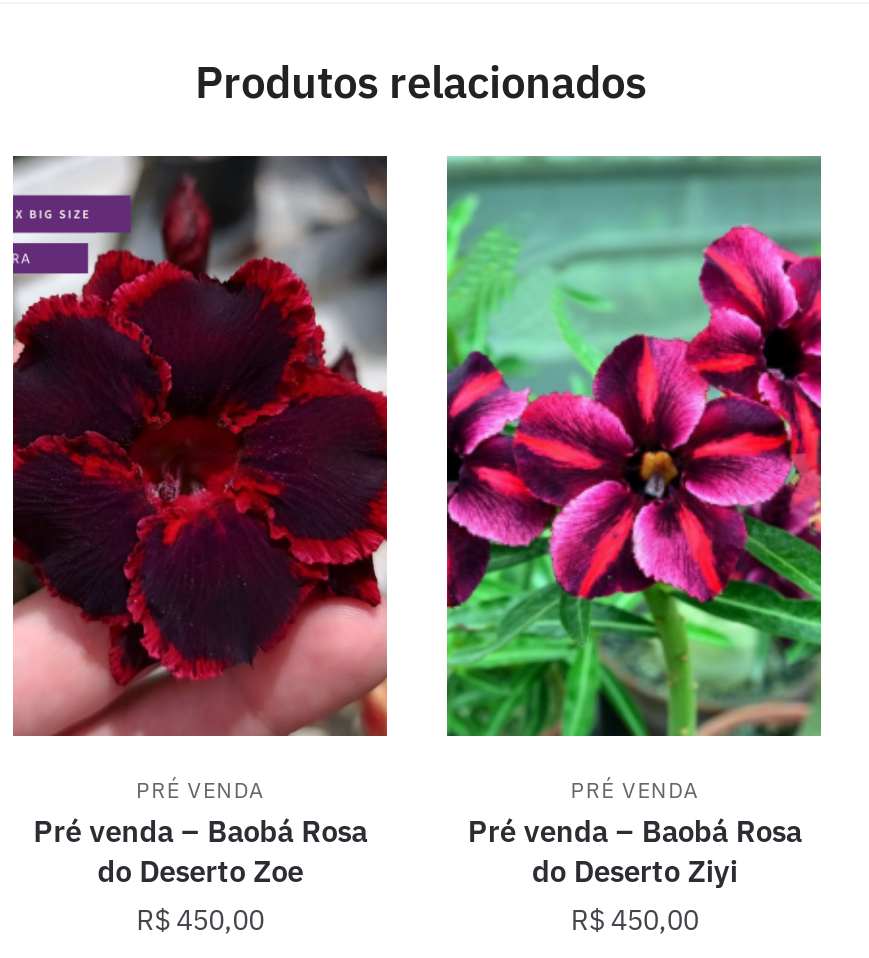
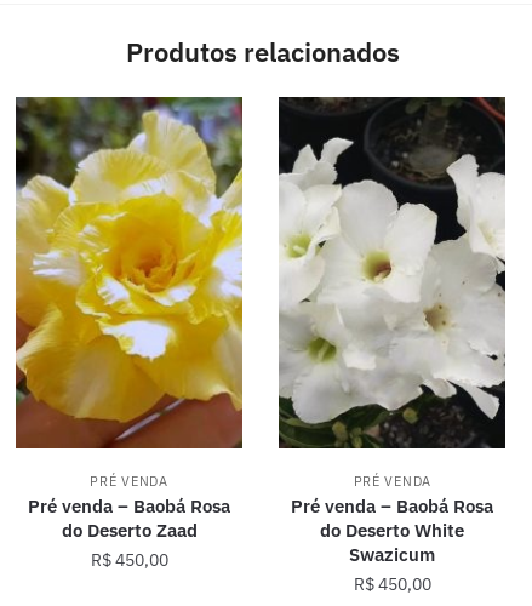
[11,156,389,736] [image] -> [15,96,244,448] [image]
[445,154,823,738] [image] -> [278,96,507,450] [image]
[97,851,303,889] do Deserto Zoe -> [61,518,197,541] do Deserto Zaad
[532,851,738,889] do Deserto Ziyi -> [320,518,465,566] do Deserto White | Swazicum

